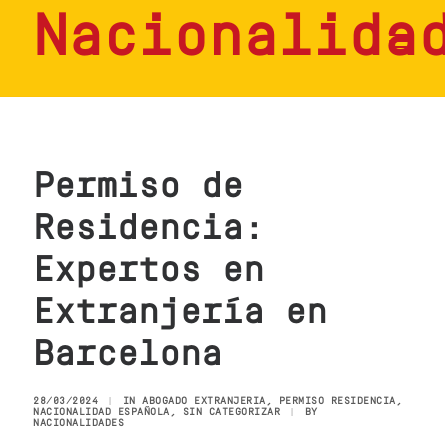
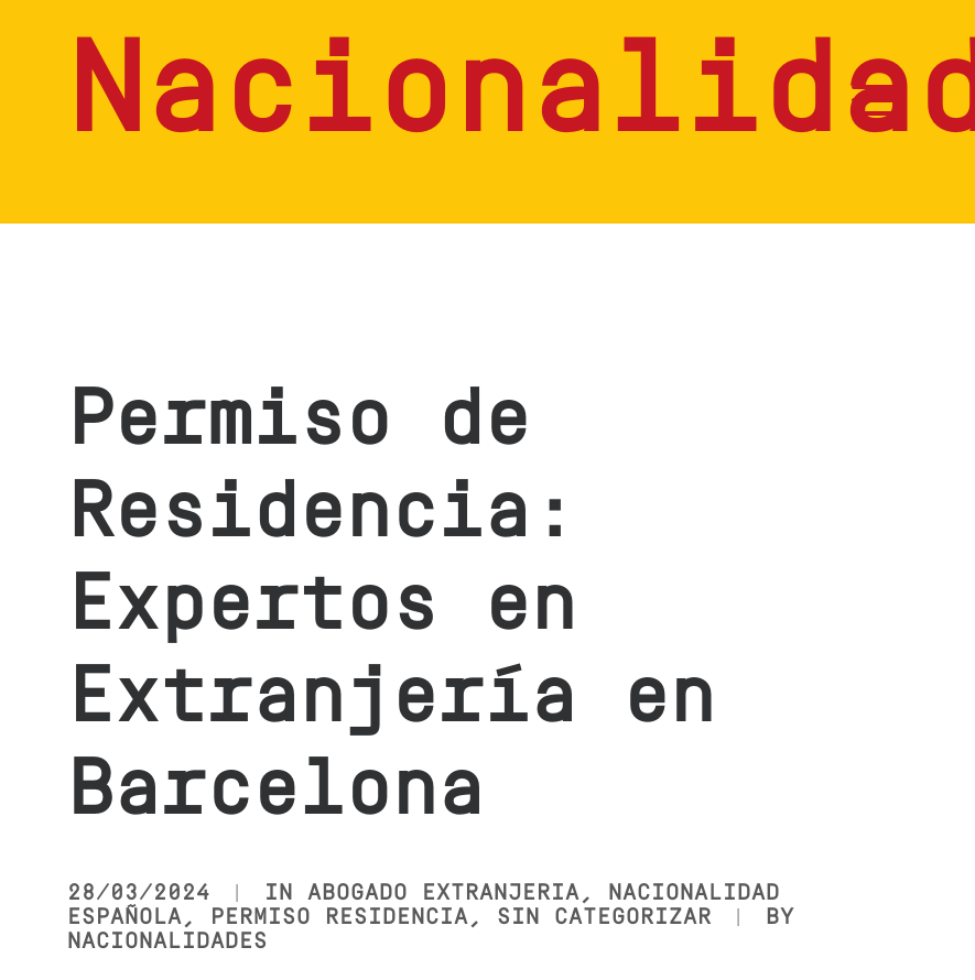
[33,396,402,418] IN ABOGADO EXTRANJERIA, PERMISO RESIDENCIA, | NACIONALIDAD ESPAÑOLA, SIN CATEGORIZAR -> [67,882,780,930] IN ABOGADO EXTRANJERIA, NACIONALIDAD | ESPAÑOLA, PERMISO RESIDENCIA, SIN CATEGORIZAR

